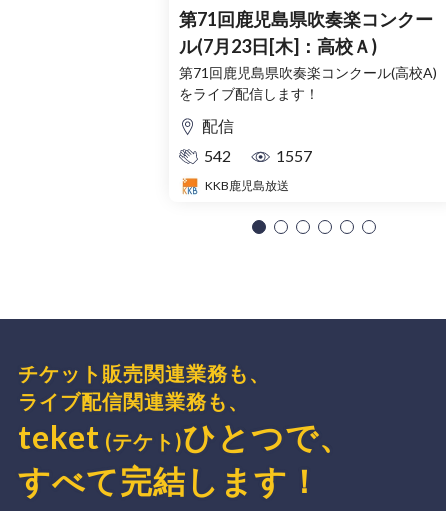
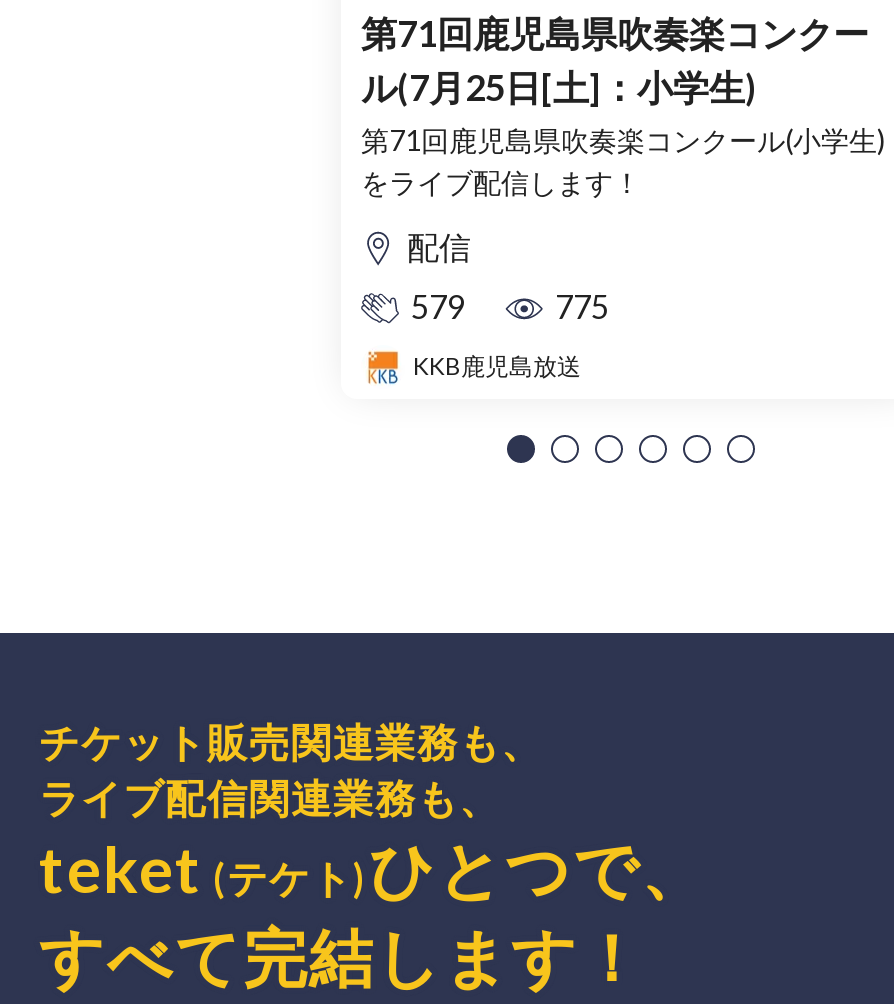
[179,35,437,81] ル(7月23日[木]：高校Ａ) | 第71回鹿児島県吹奏楽コンクール(高校A) -> [361,66,885,158] ル(7月25日[土]：小学生) | 第71回鹿児島県吹奏楽コンクール(小学生)
[204,146,231,165] 542 -> [411,288,465,326] 579
[276,146,312,165] 1557 -> [555,288,609,326] 775

